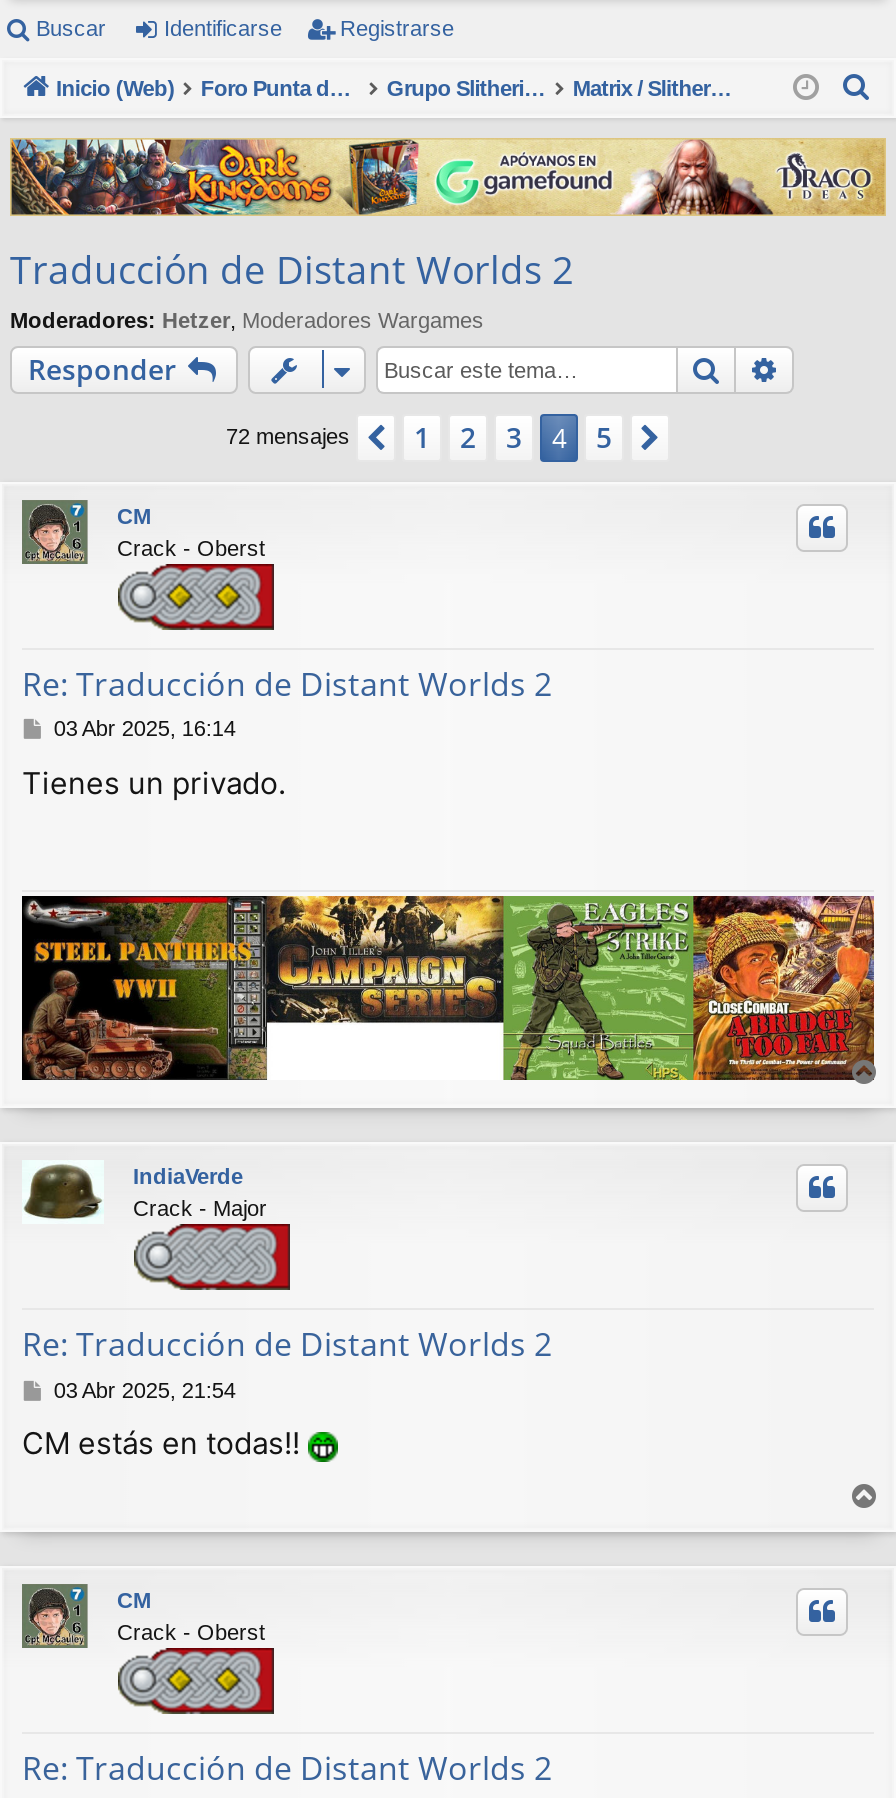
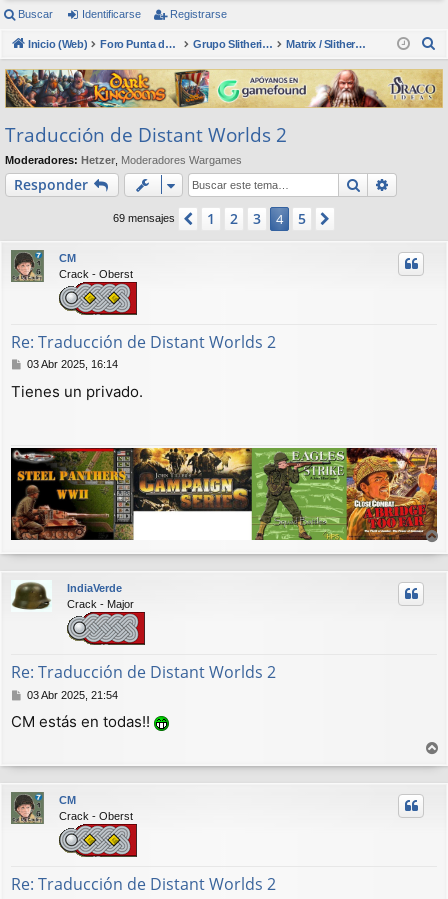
[226,423,356,447] 72 mensajes -> [113,211,178,223] 69 mensajes

